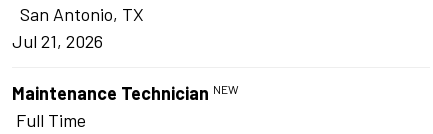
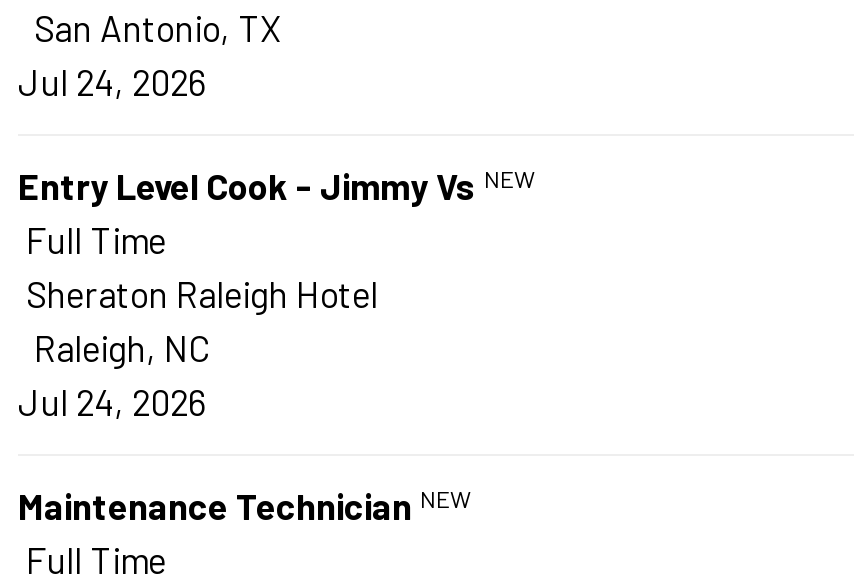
[12,30,103,52] Jul 21, 2026 -> [18,60,536,424] Jul 24, 2026 | Entry Level Cook - Jimmy Vs NEW | Full Time | Sheraton Raleigh Hotel | Raleigh, NC | Jul 24, 2026

